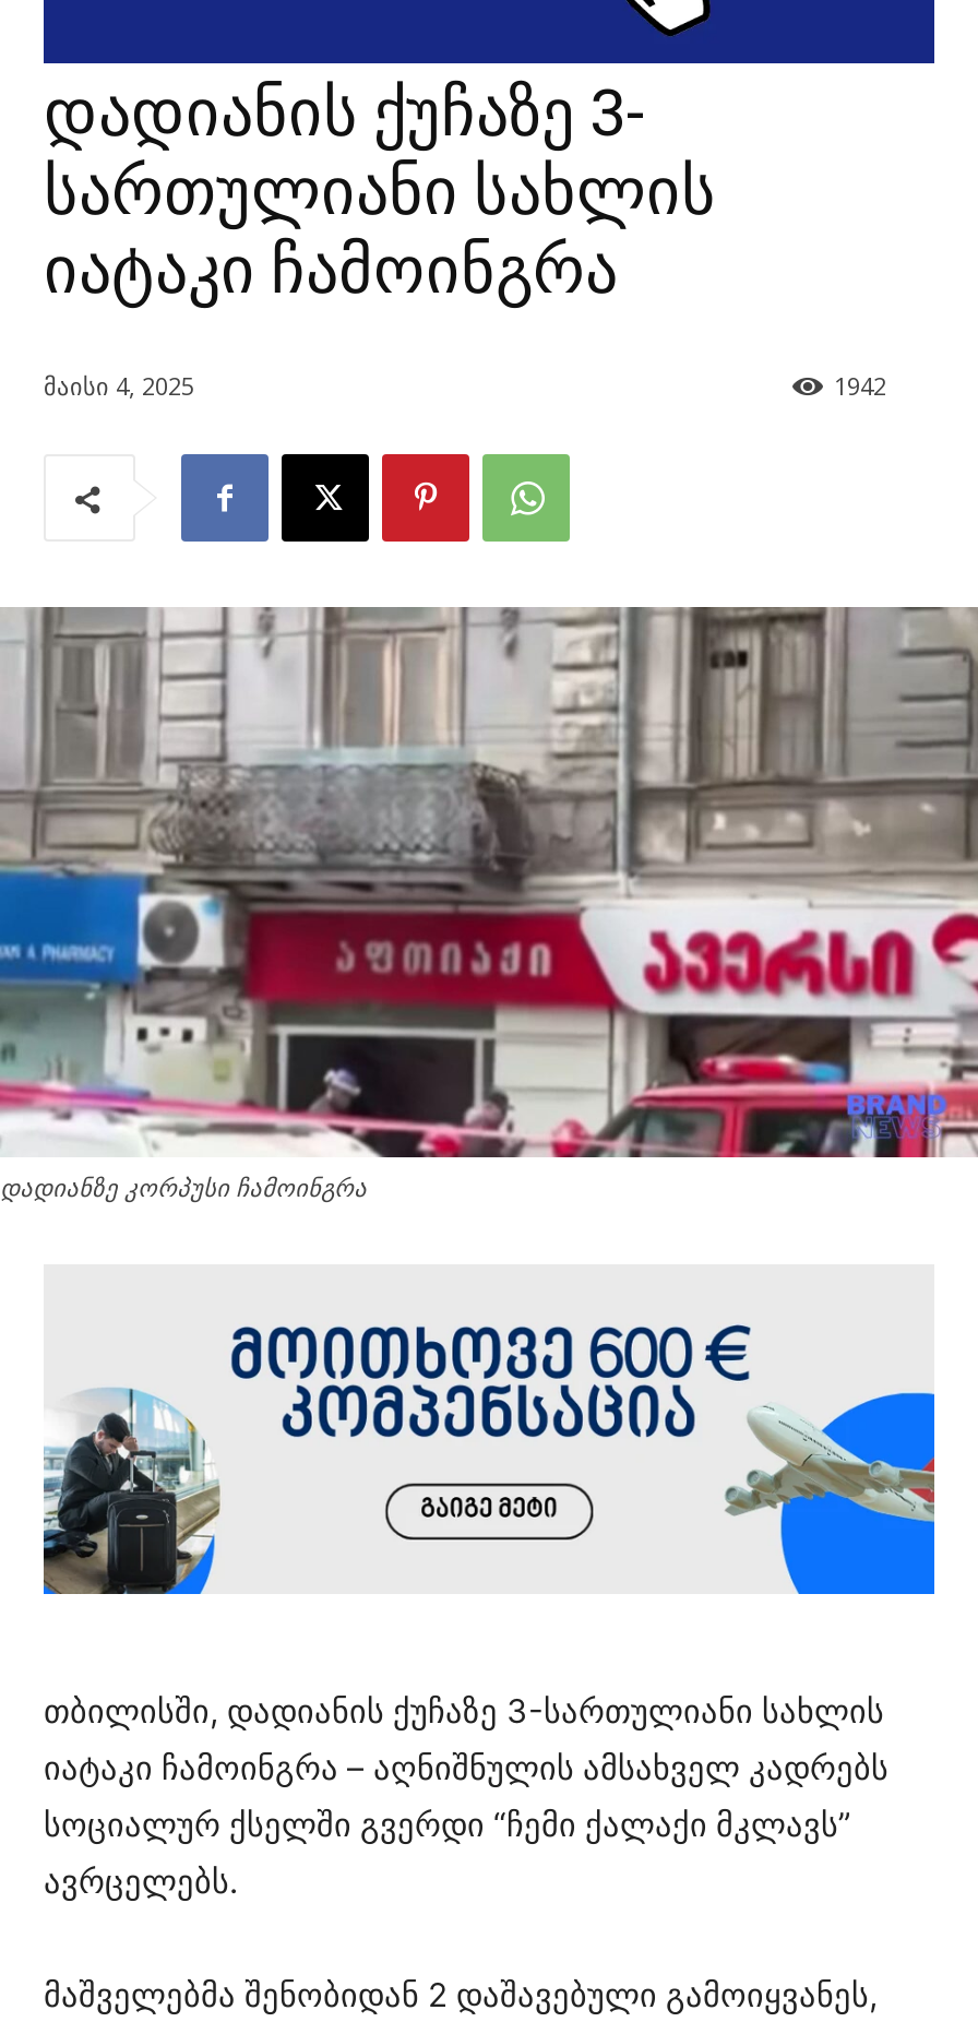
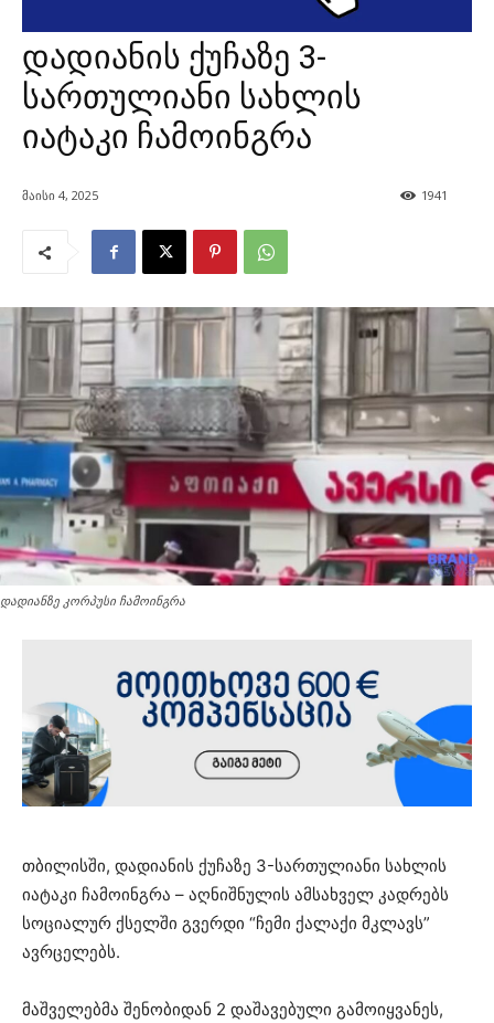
[834,369,886,402] 1942 -> [421,187,448,203] 1941

